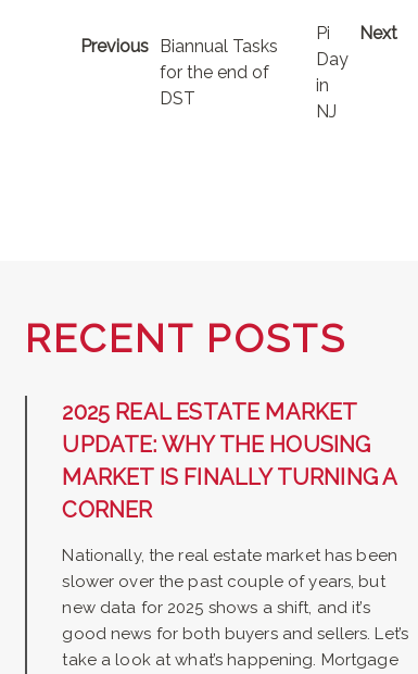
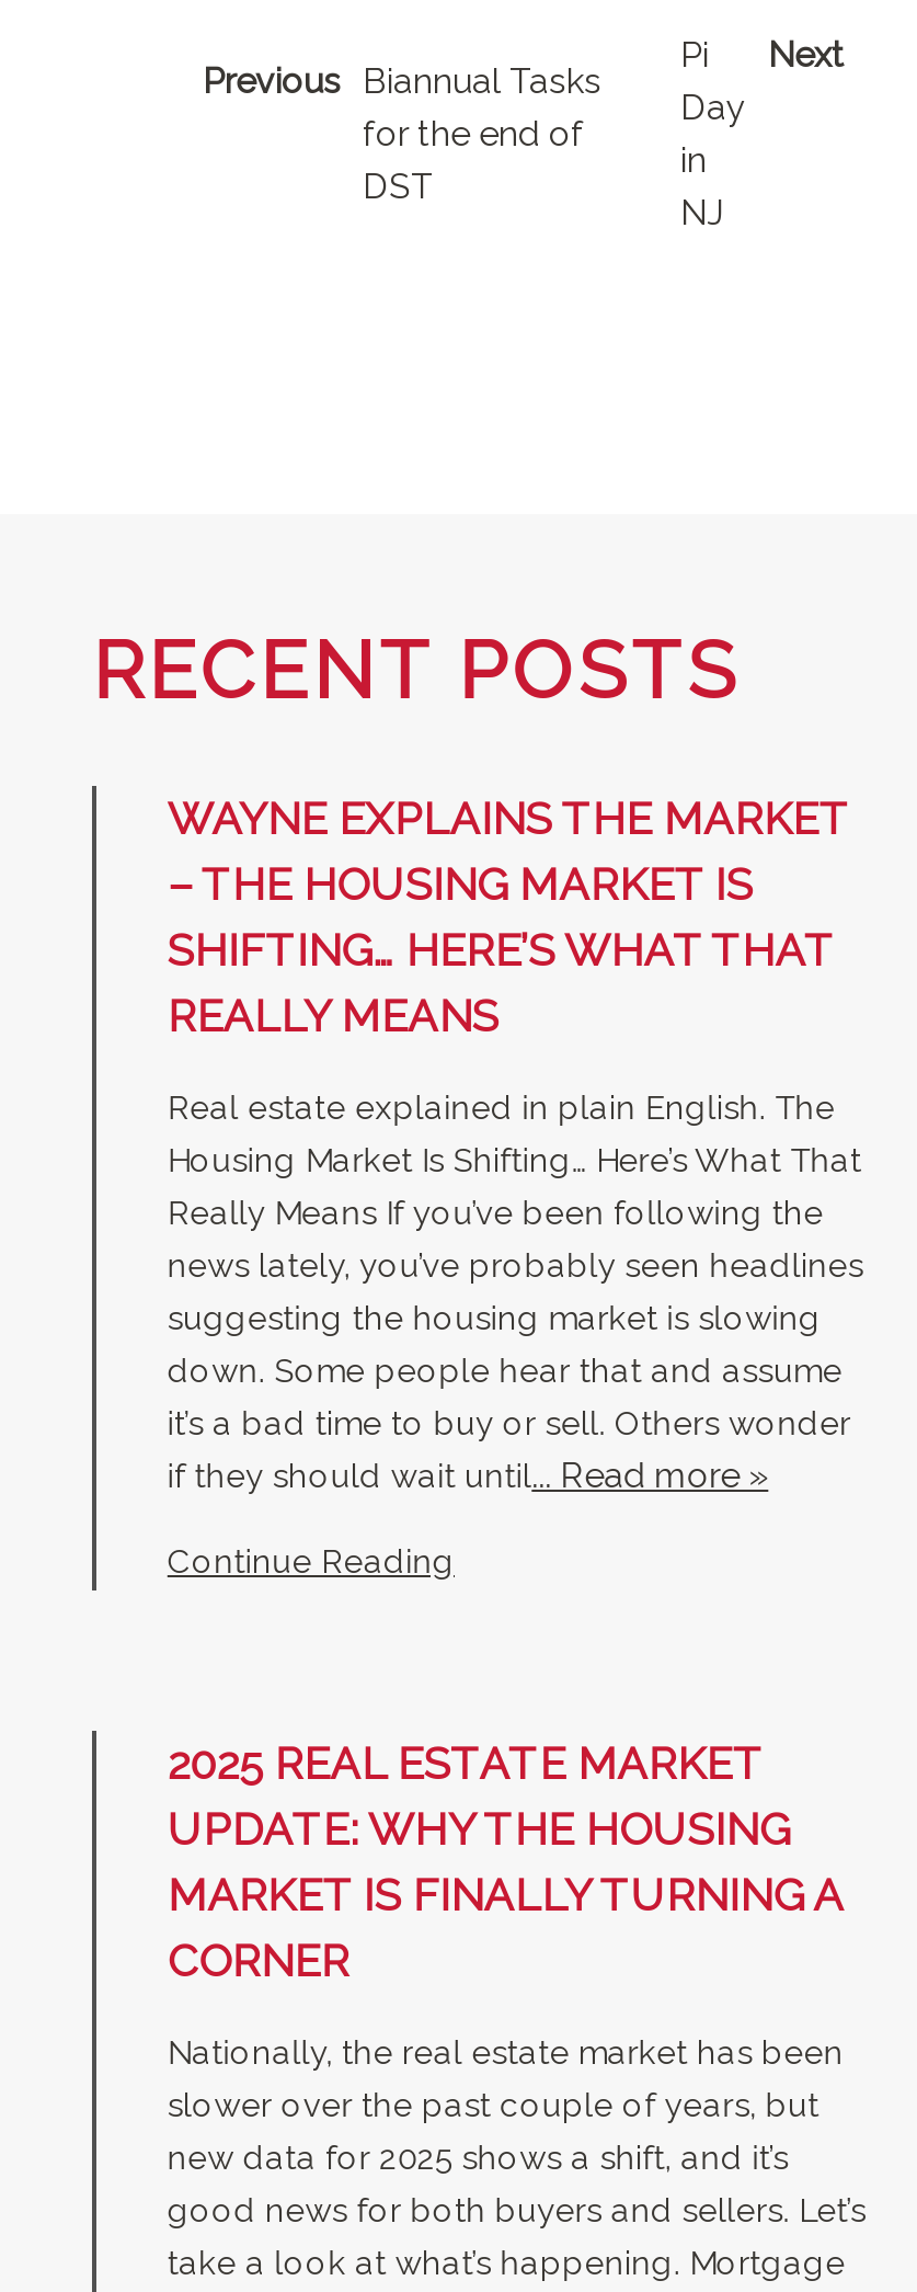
none -> [167,792,863,1581] WAYNE EXPLAINS THE MARKET | – THE HOUSING MARKET IS | SHIFTING… HERE’S WHAT THAT | REALLY MEANS | Real estate explained in plain English. The | Housing Market Is Shifting… Here’s What That | Really Means If you’ve been following the | news lately, you’ve probably seen headlines | suggesting the housing market is slowing | down. Some people hear that and assume | it’s a bad time to buy or sell. Others wonder | if they should wait until... Read more » | Continue Reading

